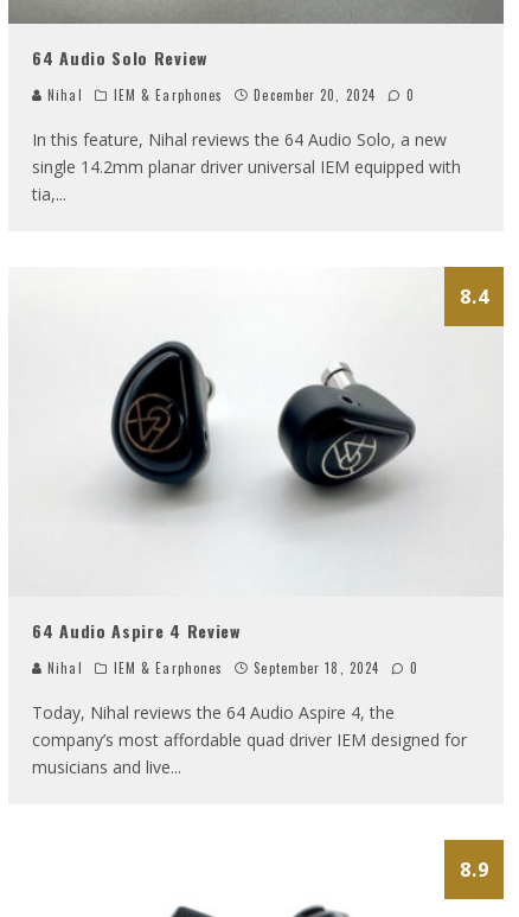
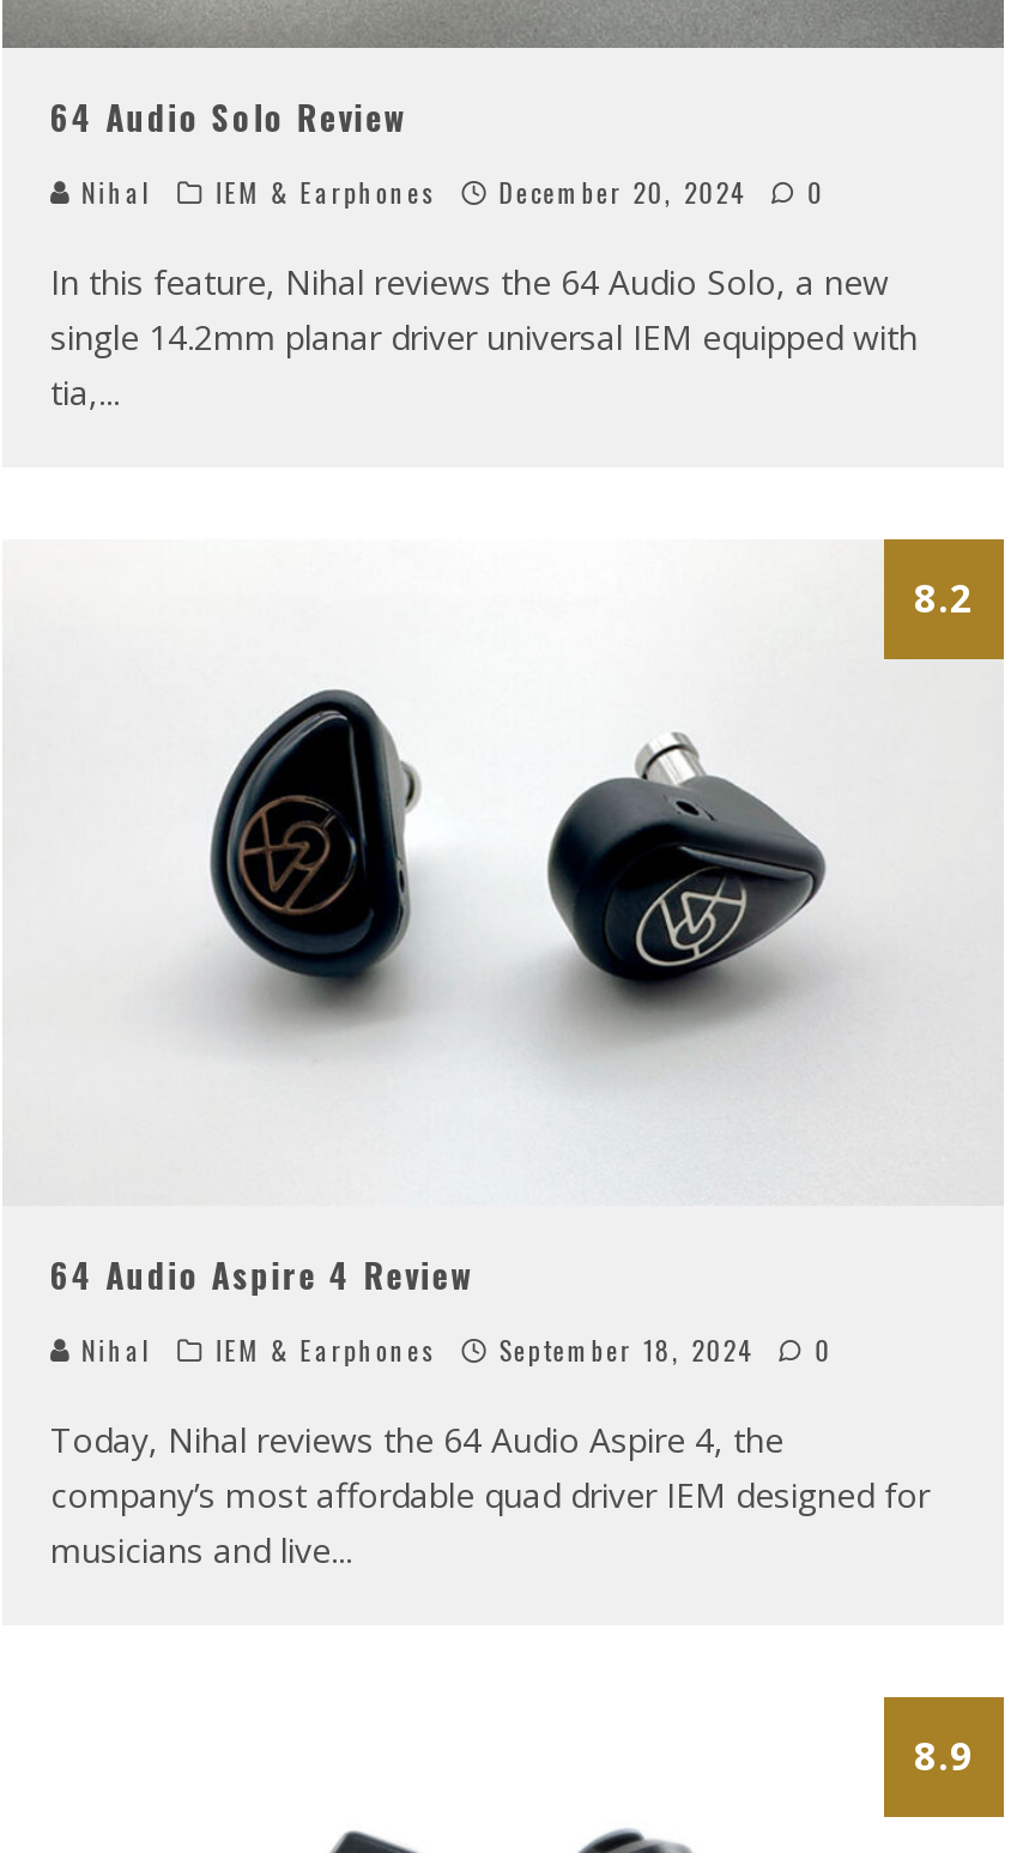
[459,282,489,309] 8.4 -> [914,571,974,623] 8.2

